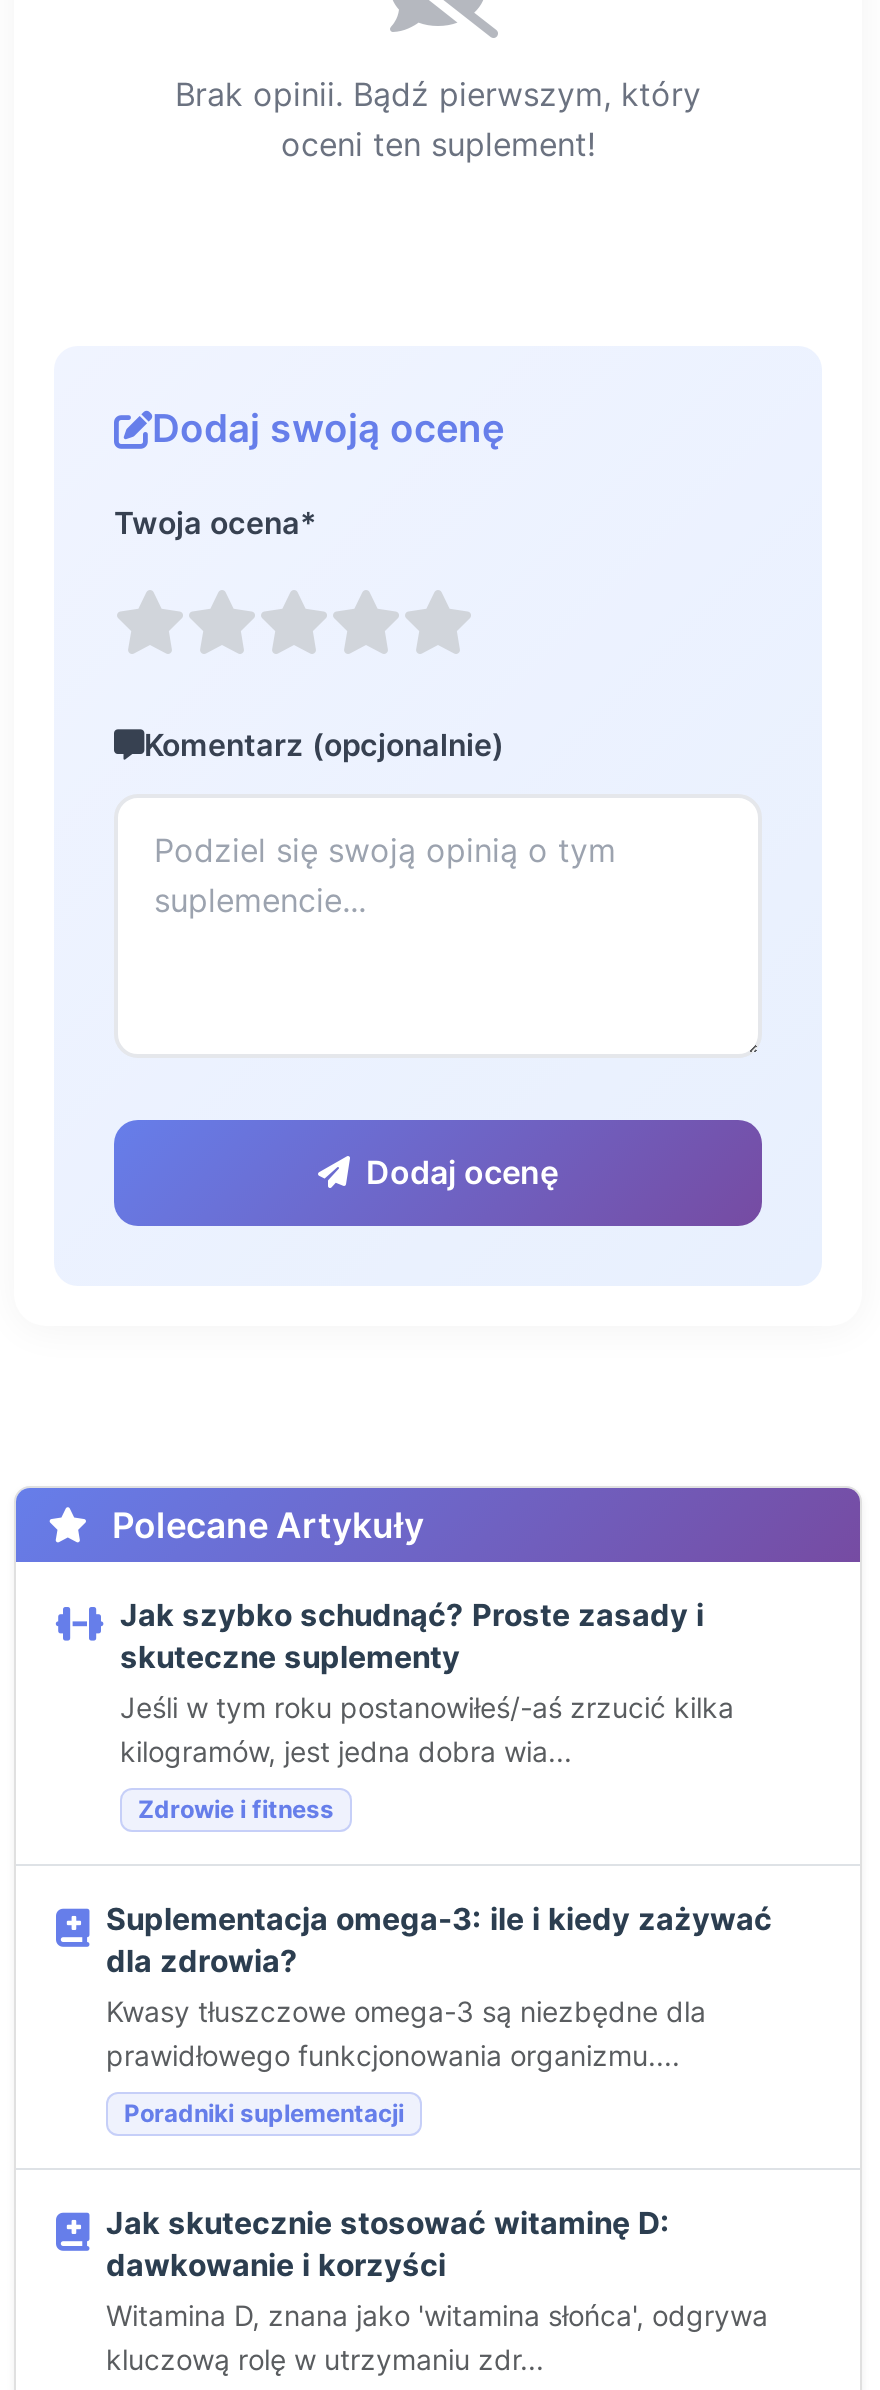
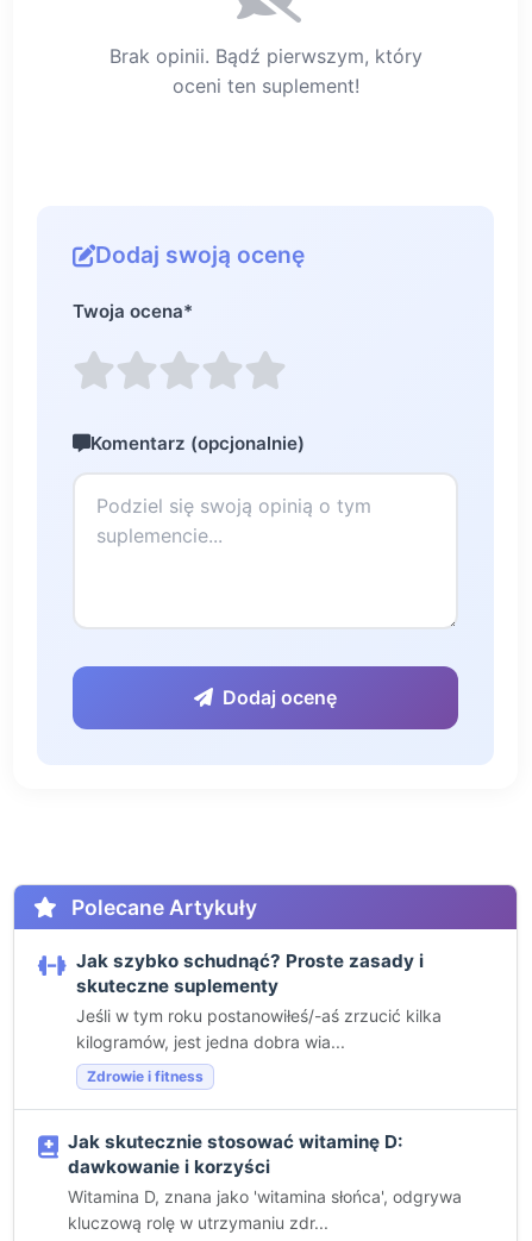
[106,1900,772,2128] Suplementacja omega-3: ile i kiedy zażywać | dla zdrowia? | Kwasy tłuszczowe omega-3 są niezbędne dla | prawidłowego funkcjonowania organizmu.... | Poradniki suplementacji -> none

